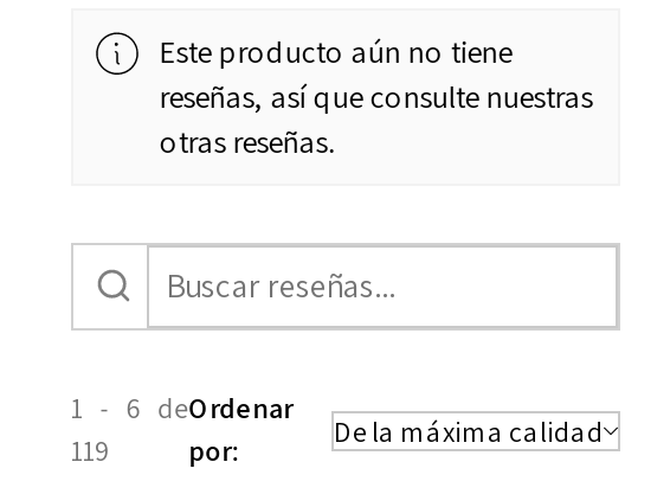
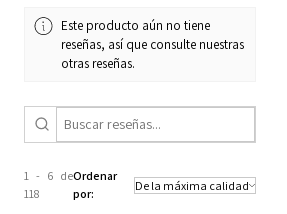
[71,433,109,468] 119 -> [24,186,39,201] 118

